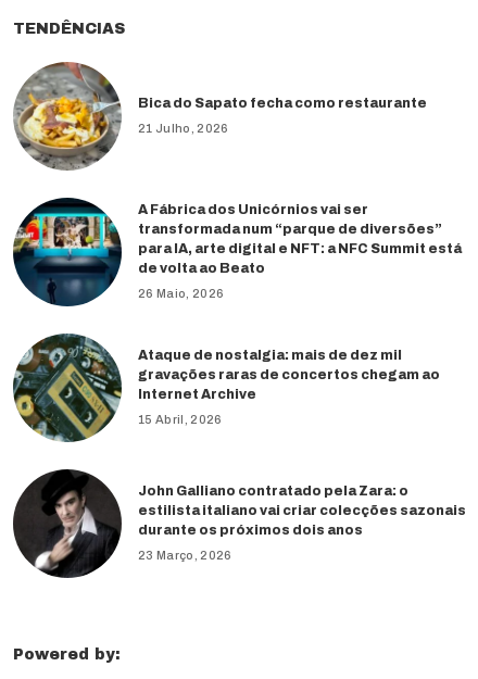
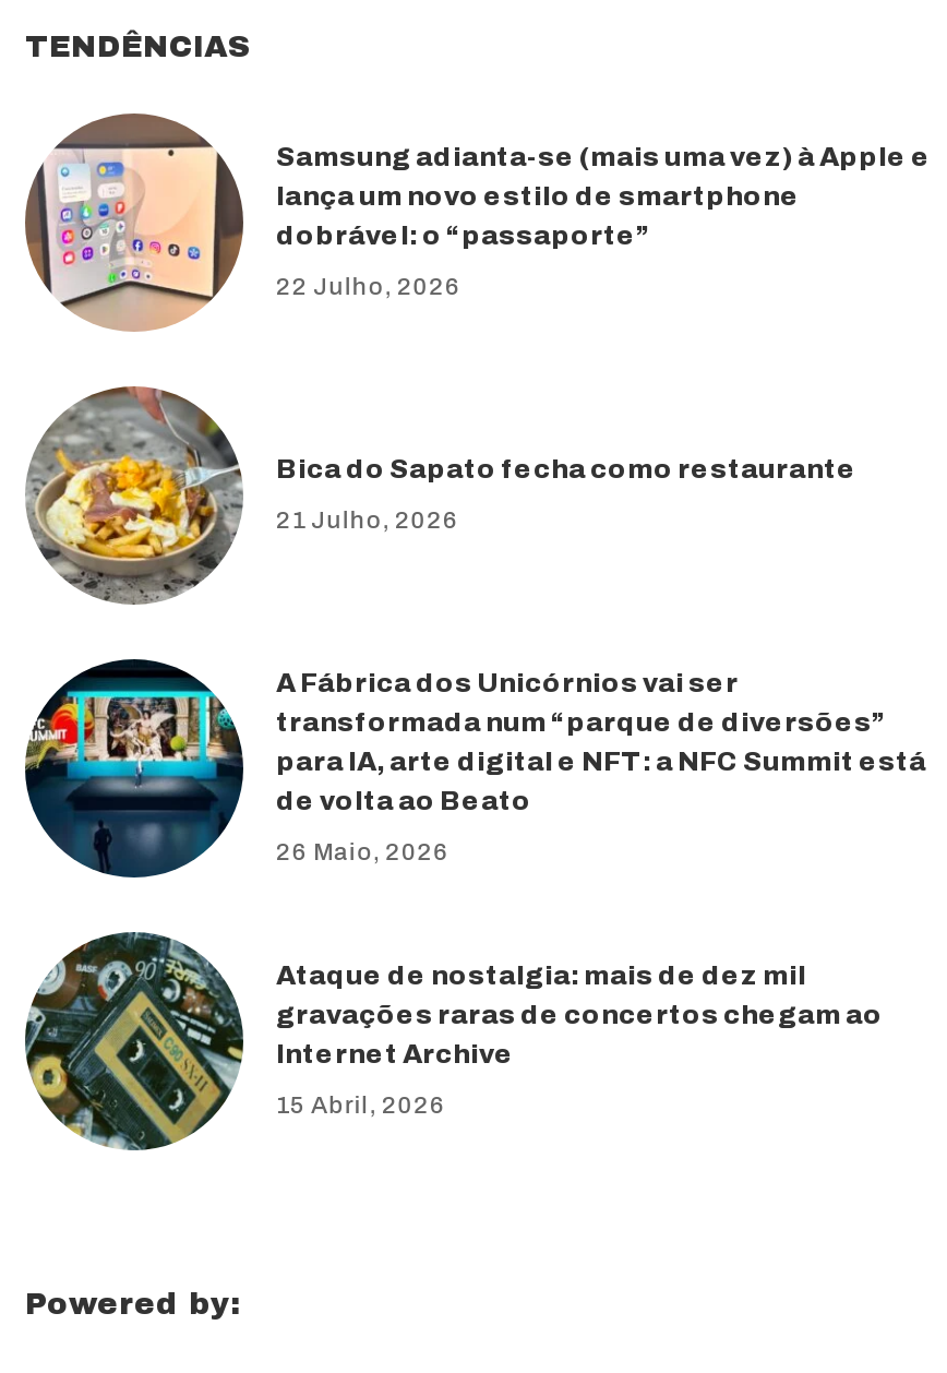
none -> [25,114,931,330] [image] | Samsung adianta-se (mais uma vez) à Apple e | lança um novo estilo de smartphone | dobrável: o “passaporte” | 22 Julho, 2026
moved [12,60,462,426] -> [23,382,926,1118]: [image] | Bica do Sapato fecha como restaurante | 21 Julho, 2026 | ... | Internet Archive | 15 Abril, 2026
[13,468,466,578] [image] | John Galliano contratado pela Zara: o | estilista italiano vai criar colecções sazonais | durante os próximos dois anos | 23 Março, 2026 -> none

